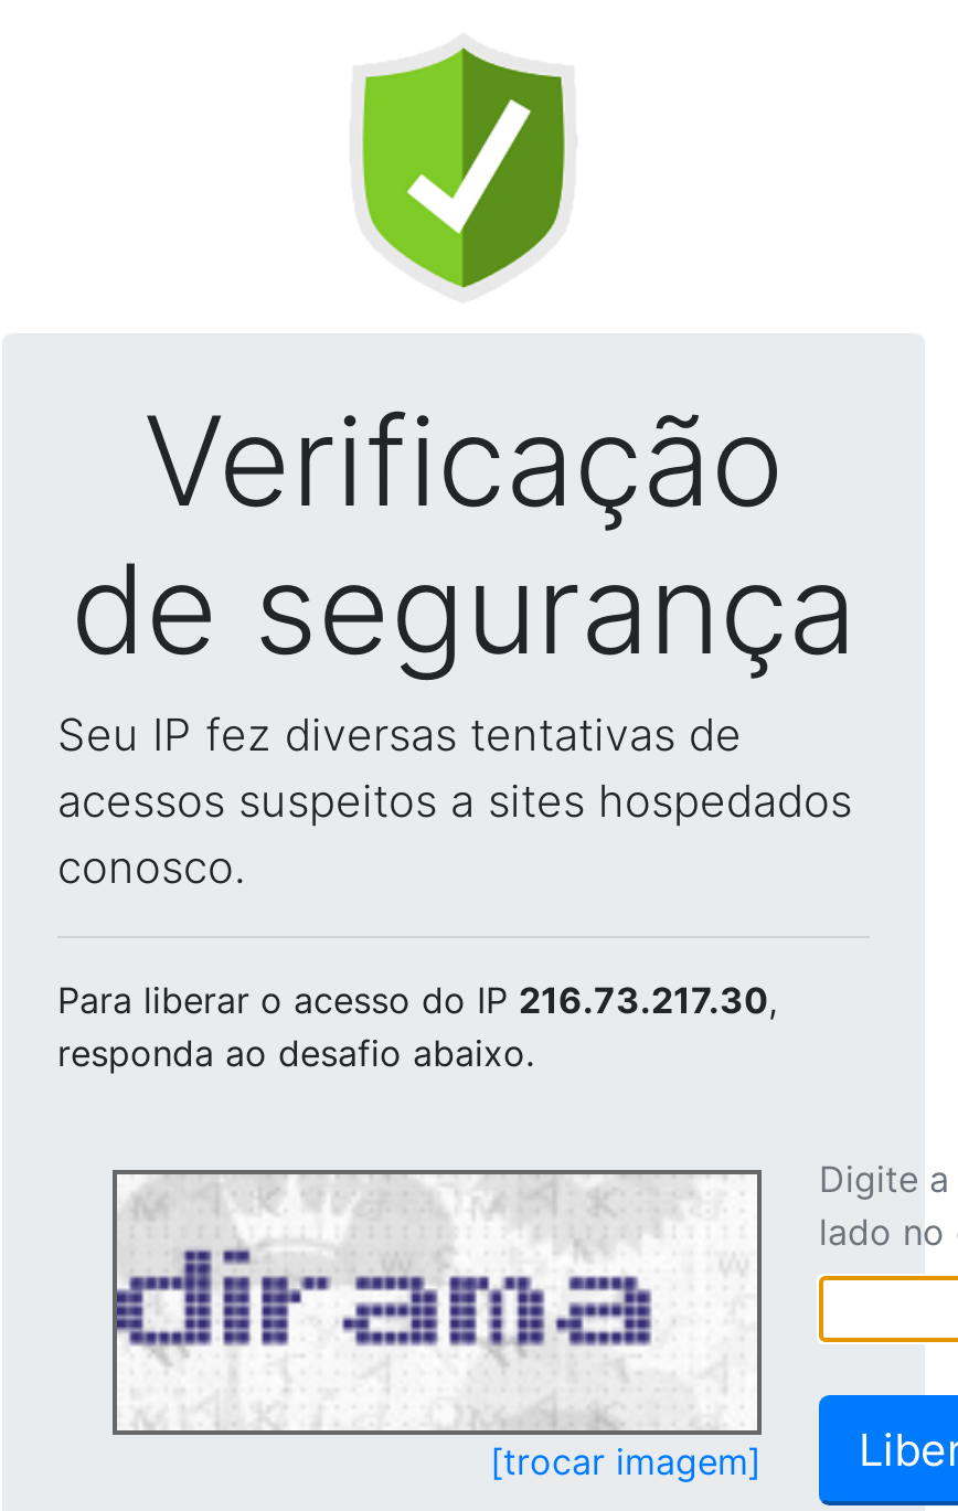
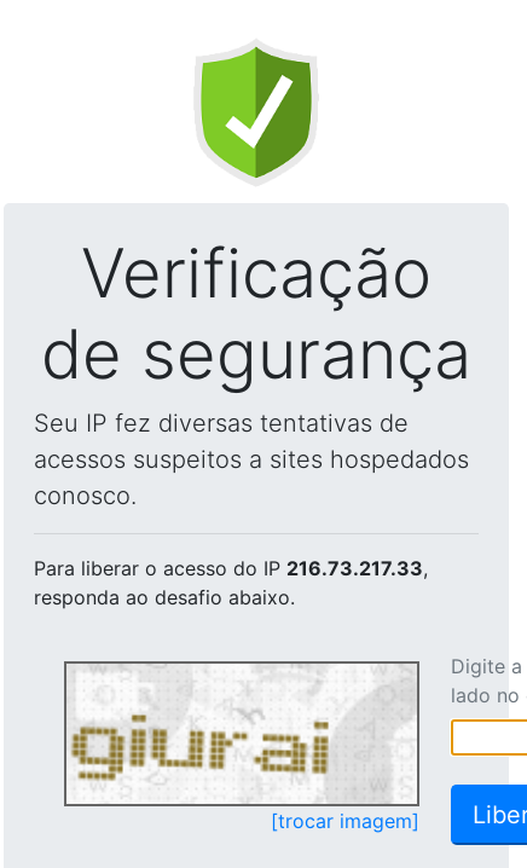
[57,978,777,1022] Para liberar o acesso do IP 216.73.217.30, -> [34,556,428,580] Para liberar o acesso do IP 216.73.217.33,
[115,1179,753,1426] [image] -> [66,666,415,803] [image]

